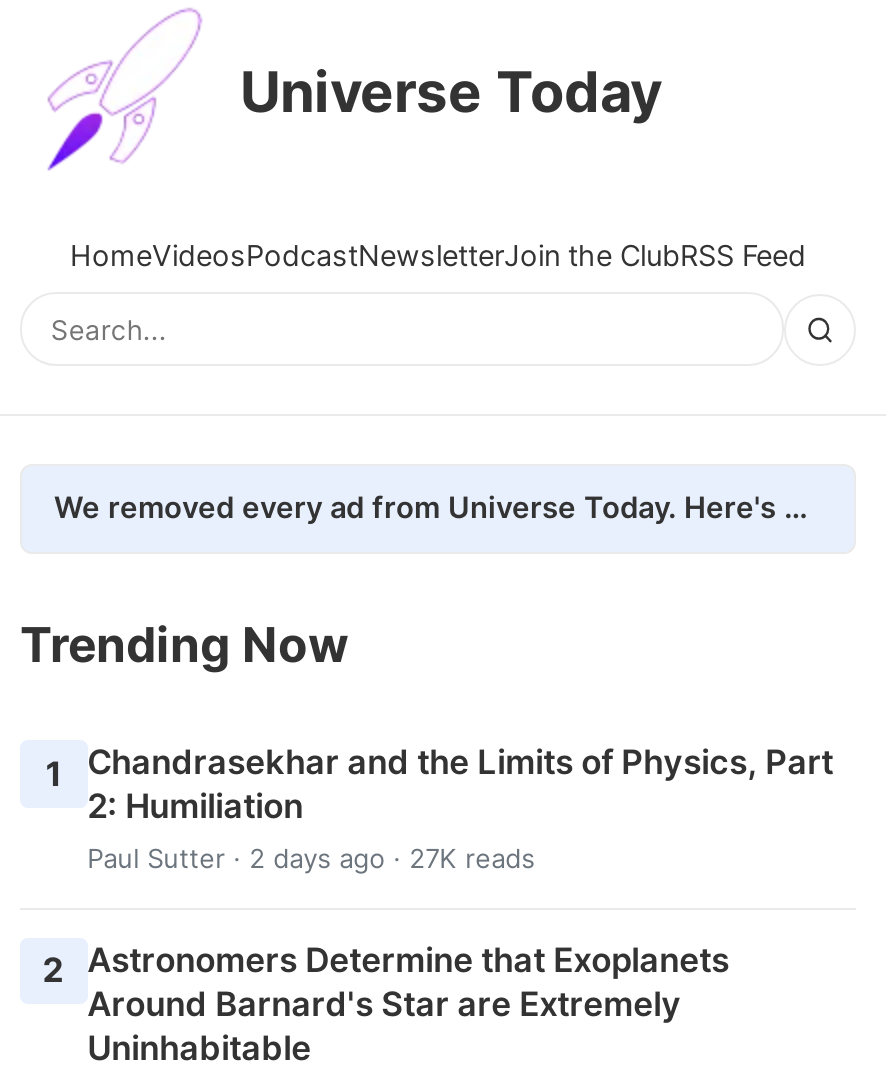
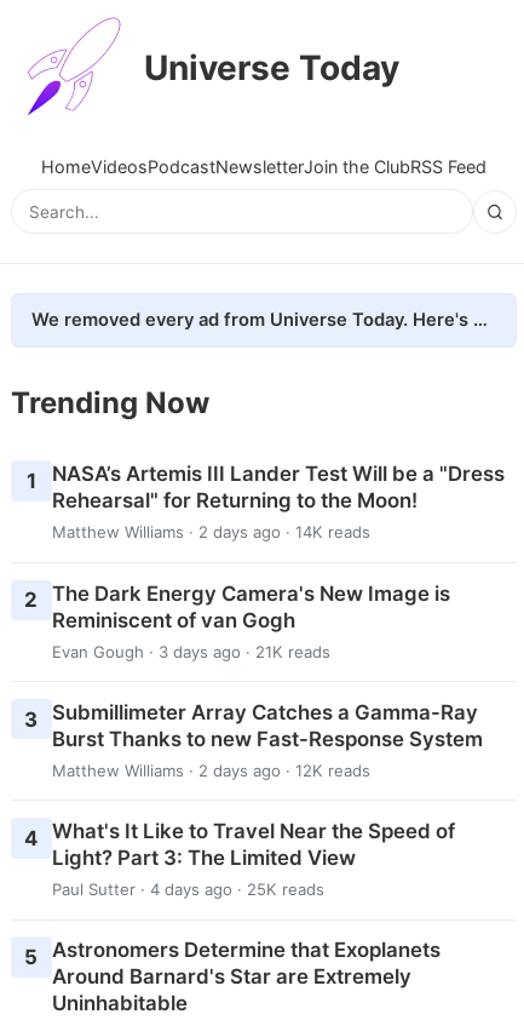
[43,743,833,991] Chandrasekhar and the Limits of Physics, Part | 2: Humiliation | Paul Sutter · 2 days ago · 27K reads | 2 Astronomers Determine that Exoplanets -> [25,462,504,969] NASA’s Artemis III Lander Test Will be a "Dress | Rehearsal" for Returning to the Moon! | Matthew Williams · 2 days ago · 14K reads | 2 The Dark Energy Camera's New Image is | Reminiscent of van Gogh | Evan Gough · 3 days ago · 21K reads | 3 Submillimeter Array Catches a Gamma-Ray | Burst Thanks to new Fast-Response System | Matthew Williams · 2 days ago · 12K reads | 4 What's It Like to Travel Near the Speed of | Light? Part 3: The Limited View | Paul Sutter · 4 days ago · 25K reads | 5 Astronomers Determine that Exoplanets

